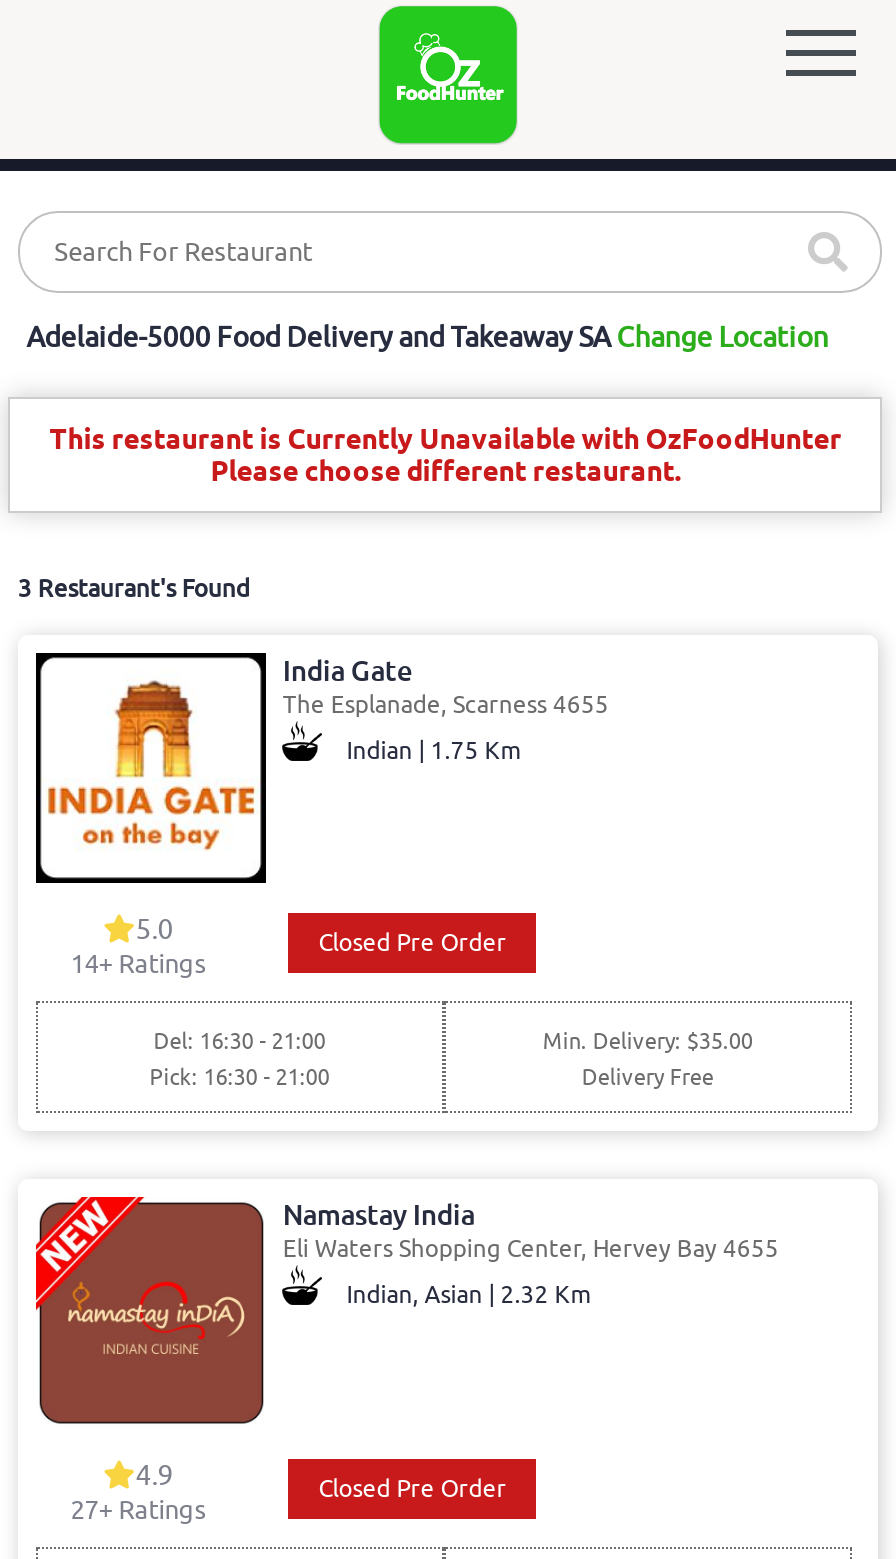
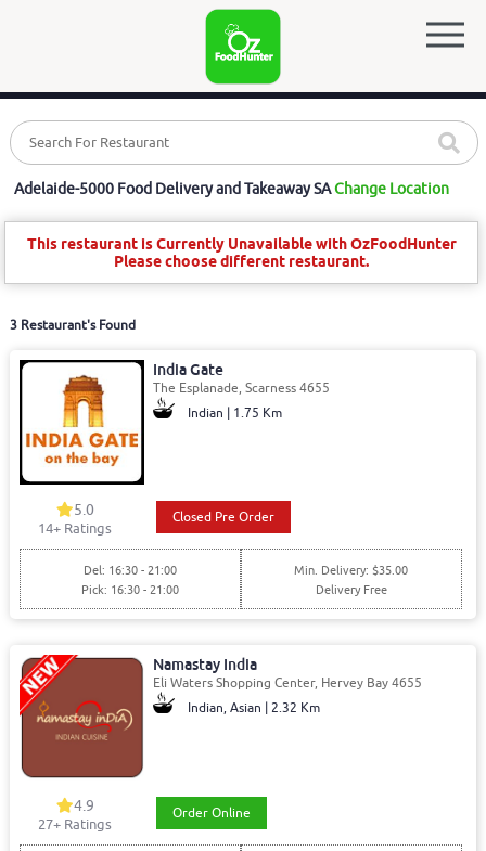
[319,1472,507,1504] Closed Pre Order -> [173,804,251,821] Order Online

